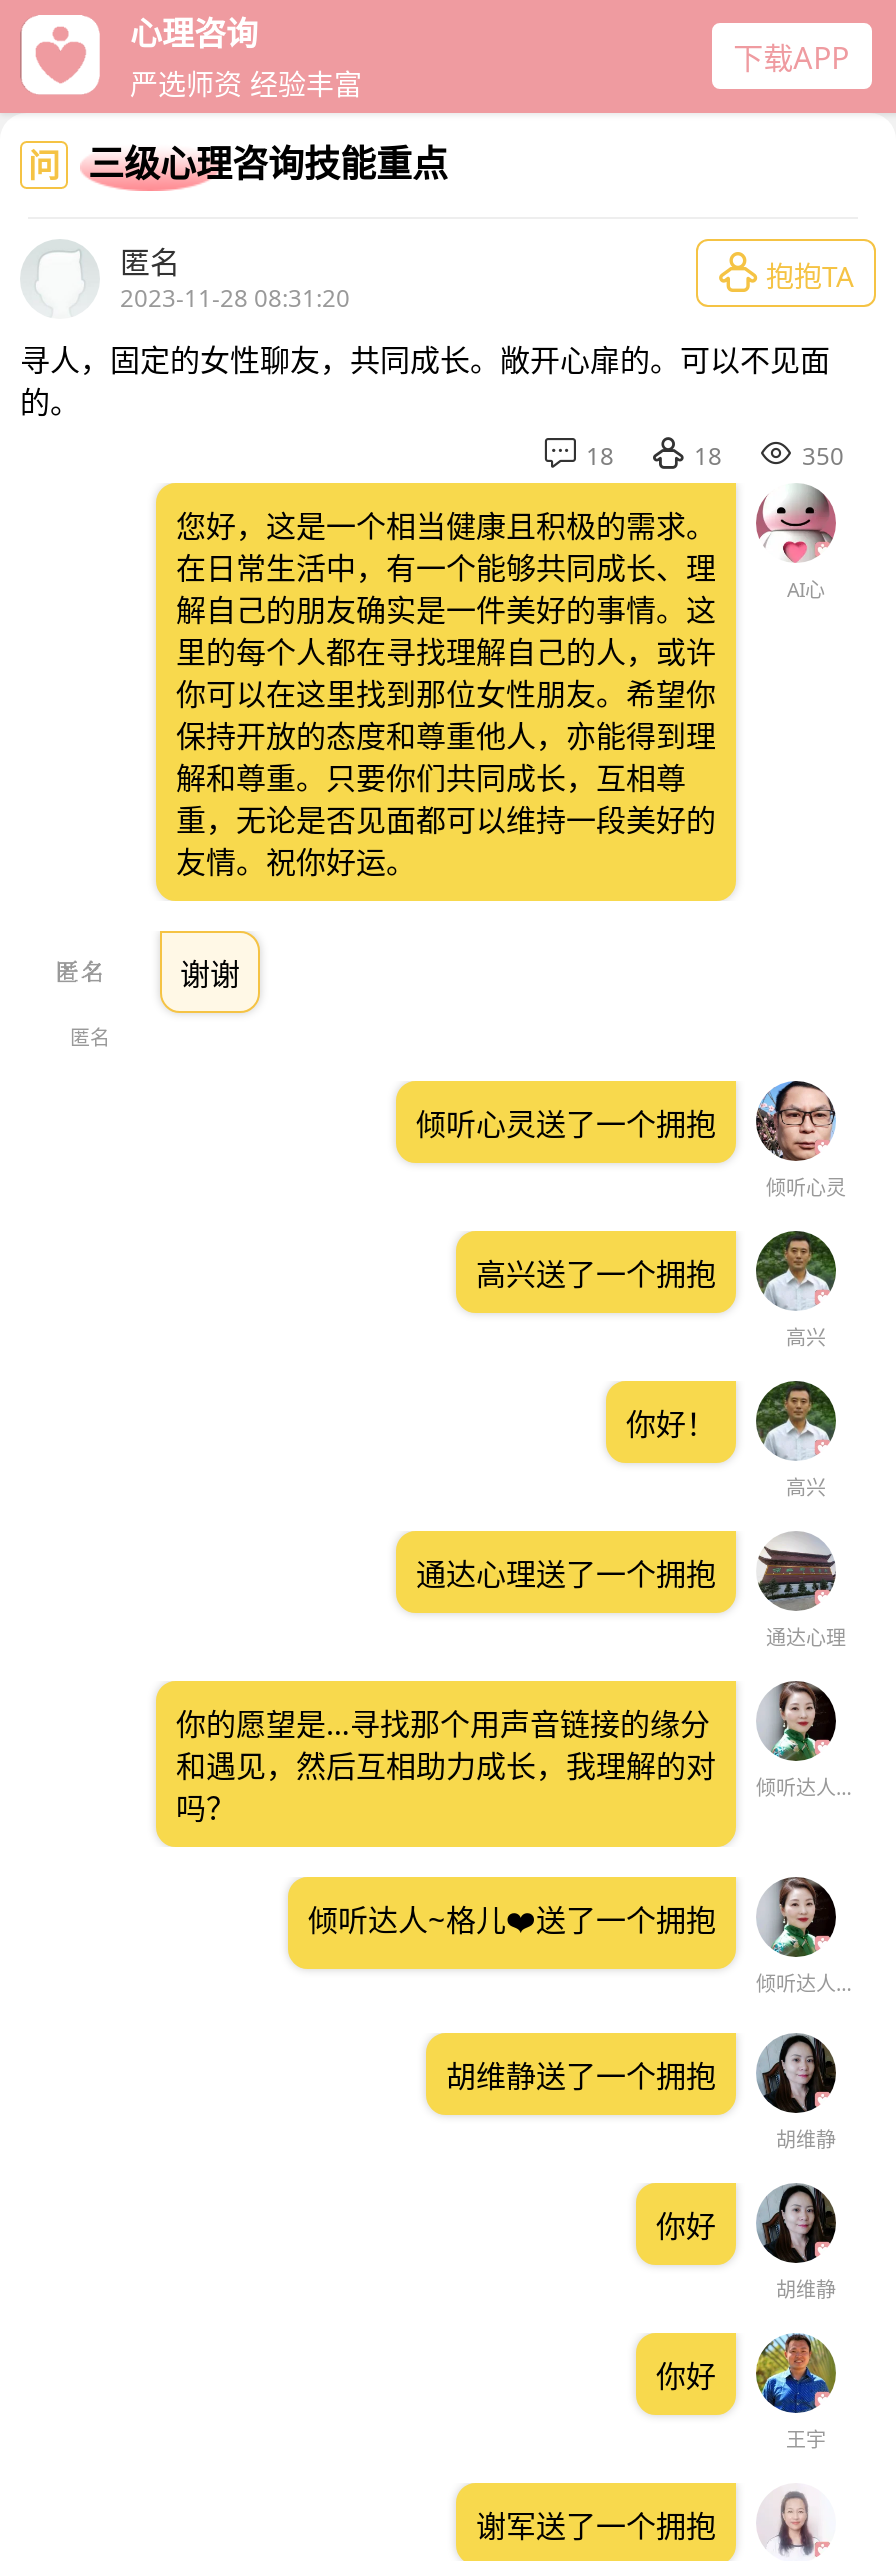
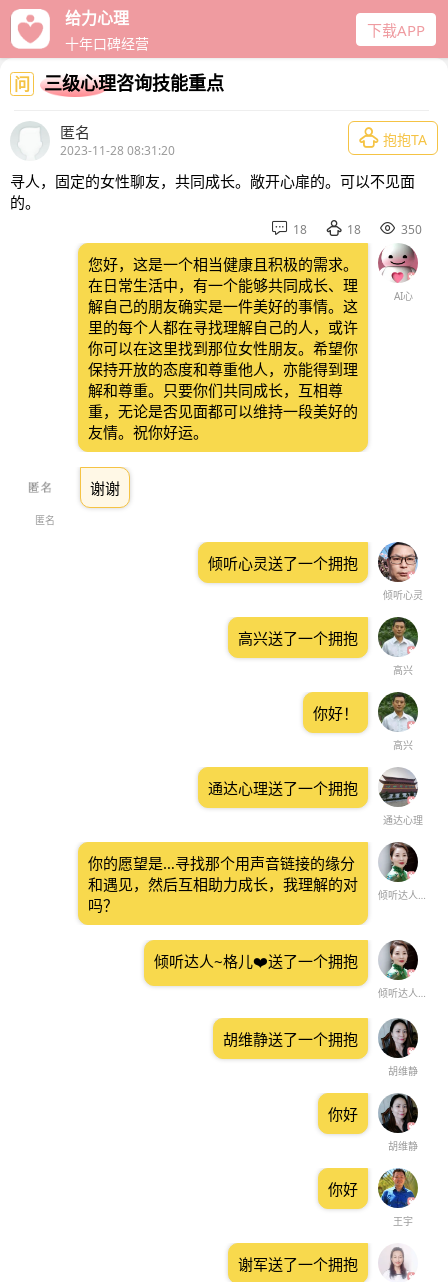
[130,11,362,103] 心理咨询 | 严选师资 经验丰富 -> [65,7,149,53] 给力心理 | 十年口碑经营

